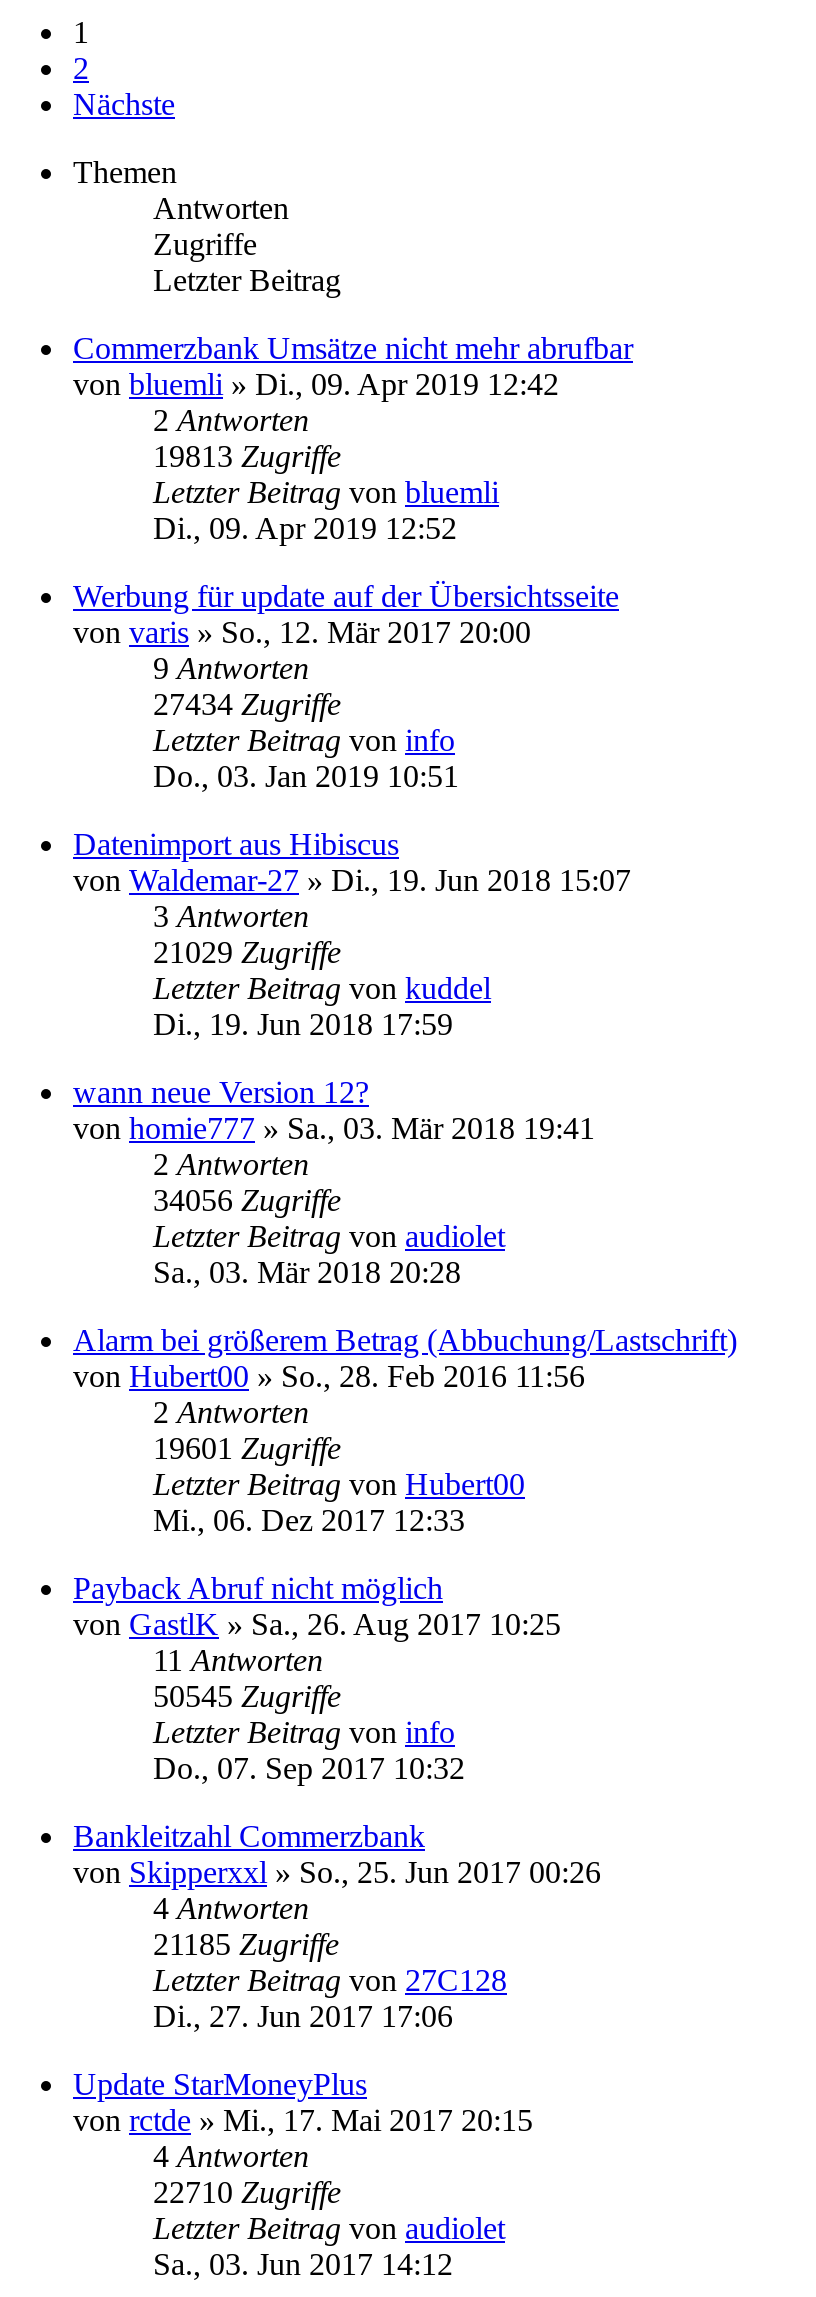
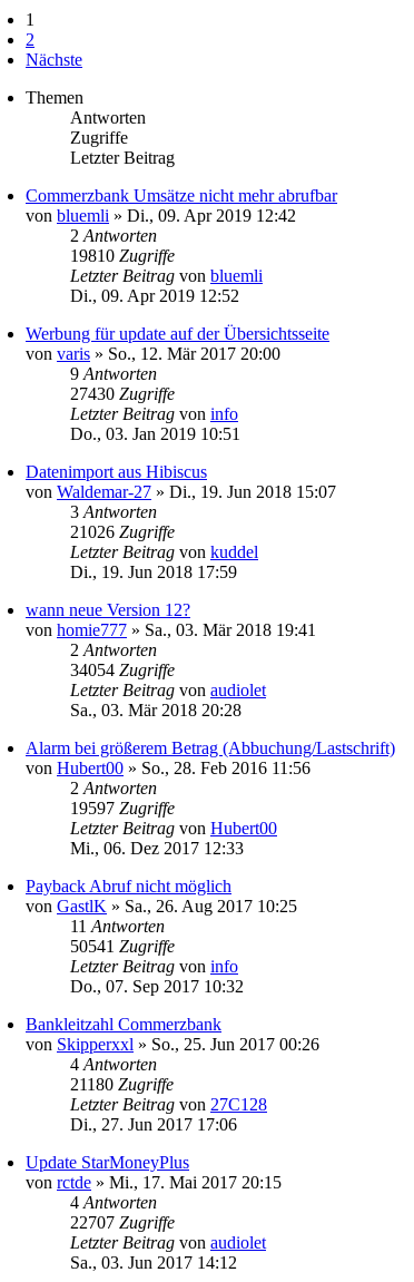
[153,439,341,473] 19813 Zugriffe -> [70,246,175,265] 19810 Zugriffe
[153,687,341,721] 27434 Zugriffe -> [70,384,175,403] 27430 Zugriffe
[153,935,341,969] 21029 Zugriffe -> [70,522,175,541] 21026 Zugriffe
[153,1183,341,1217] 34056 Zugriffe -> [70,660,175,679] 34054 Zugriffe
[153,1431,341,1465] 19601 Zugriffe -> [70,798,175,817] 19597 Zugriffe
[153,1679,341,1713] 50545 Zugriffe -> [70,937,175,956] 50541 Zugriffe
[153,1927,339,1961] 21185 Zugriffe -> [70,1075,174,1094] 21180 Zugriffe
[153,2175,341,2209] 22710 Zugriffe -> [70,1213,175,1232] 22707 Zugriffe

